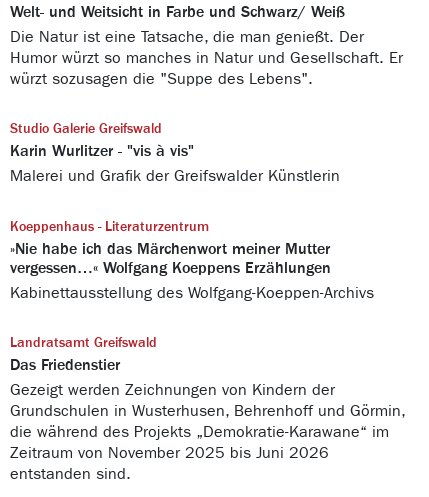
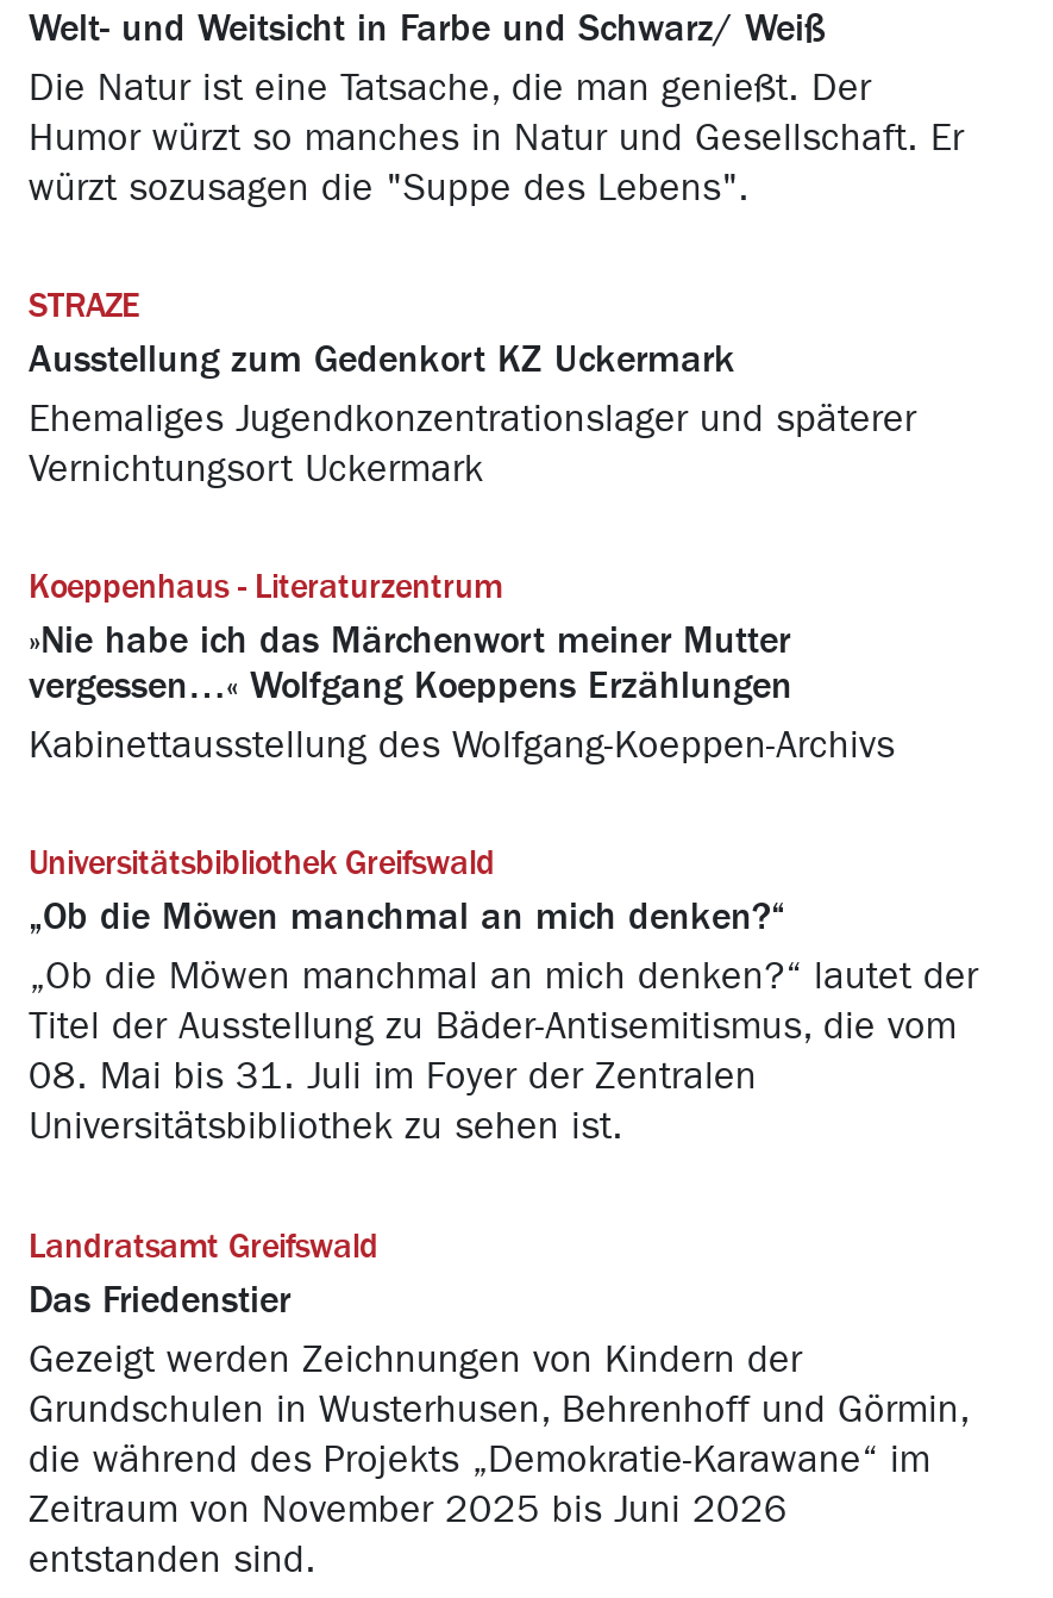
[10,122,162,136] Studio Galerie Greifswald -> [29,291,140,324] STRAZE
[10,144,194,160] Karin Wurlitzer - "vis à vis" -> [29,343,735,381] Ausstellung zum Gedenkort KZ Uckermark
[10,168,340,184] Malerei und Grafik der Greifswalder Künstlerin -> [29,400,916,488] Ehemaliges Jugendkonzentrationslager und späterer | Vernichtungsort Uckermark
none -> [29,849,978,1146] Universitätsbibliothek Greifswald | „Ob die Möwen manchmal an mich denken?“ | „Ob die Möwen manchmal an mich denken?“ lautet der | Titel der Ausstellung zu Bäder-Antisemitismus, die vom | 08. Mai bis 31. Juli im Foyer der Zentralen | Universitätsbibliothek zu sehen ist.

